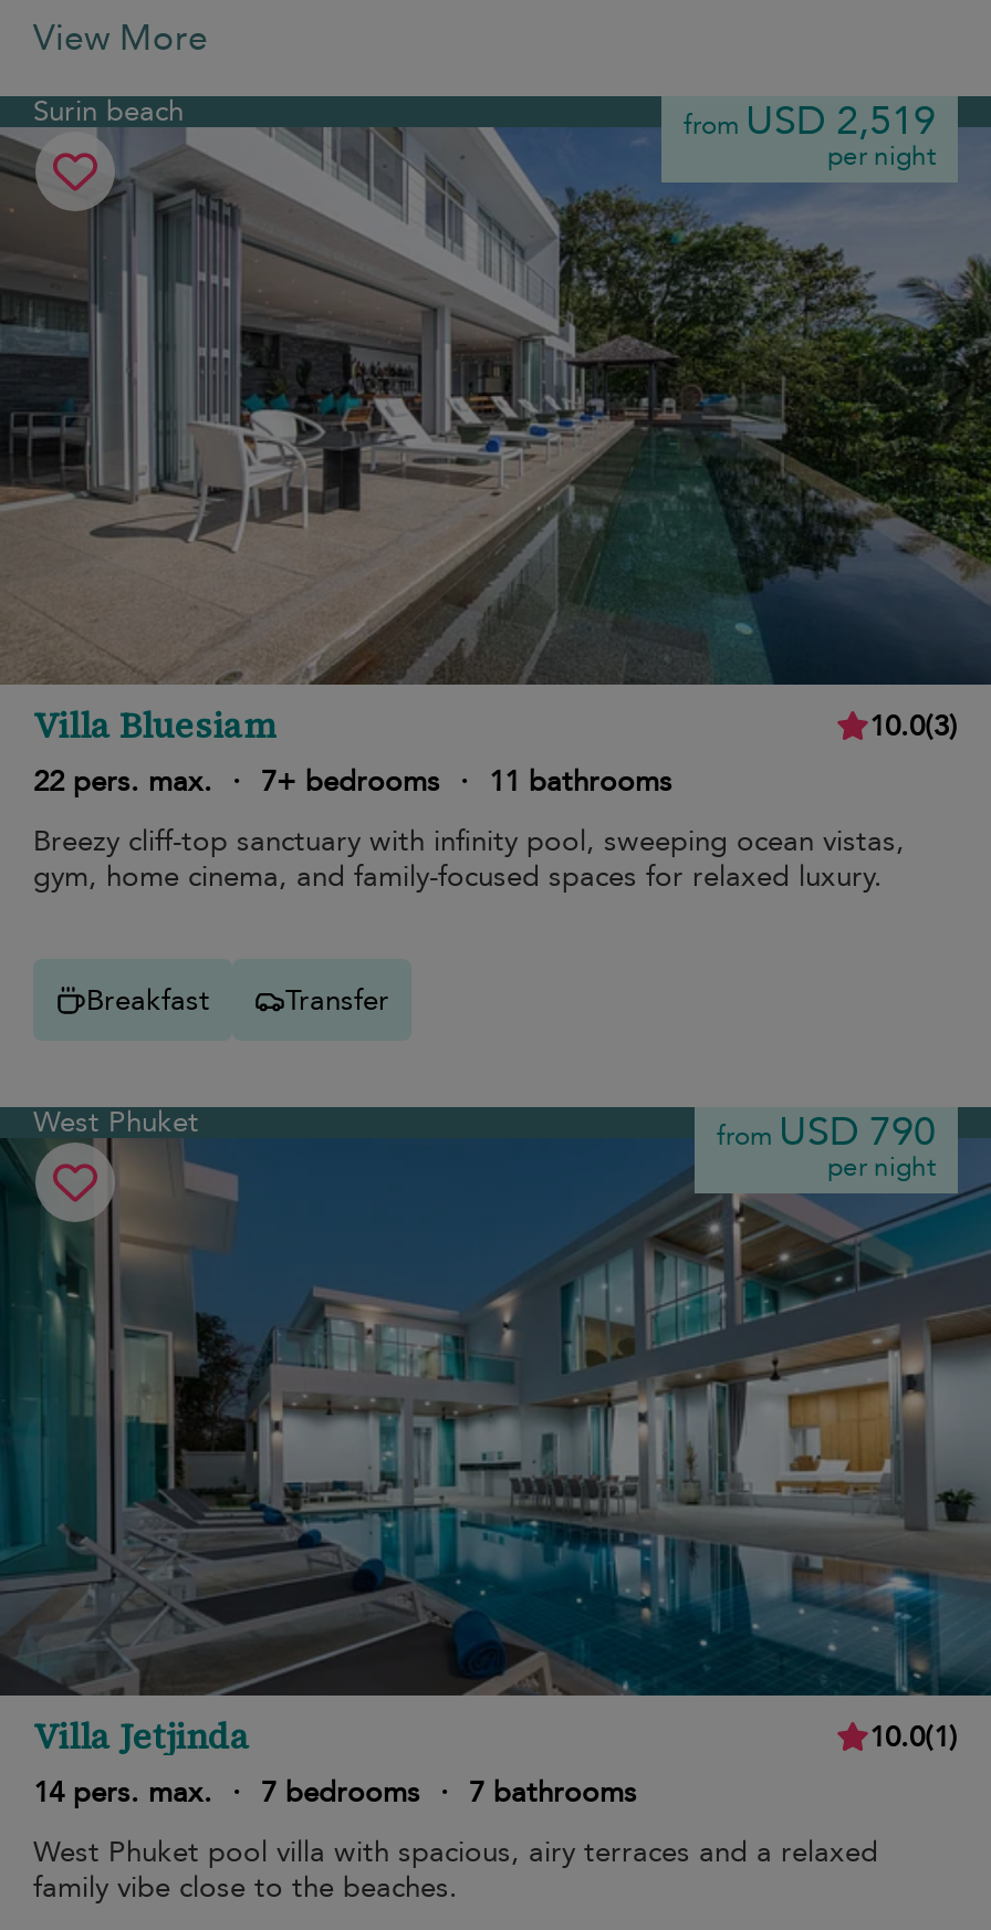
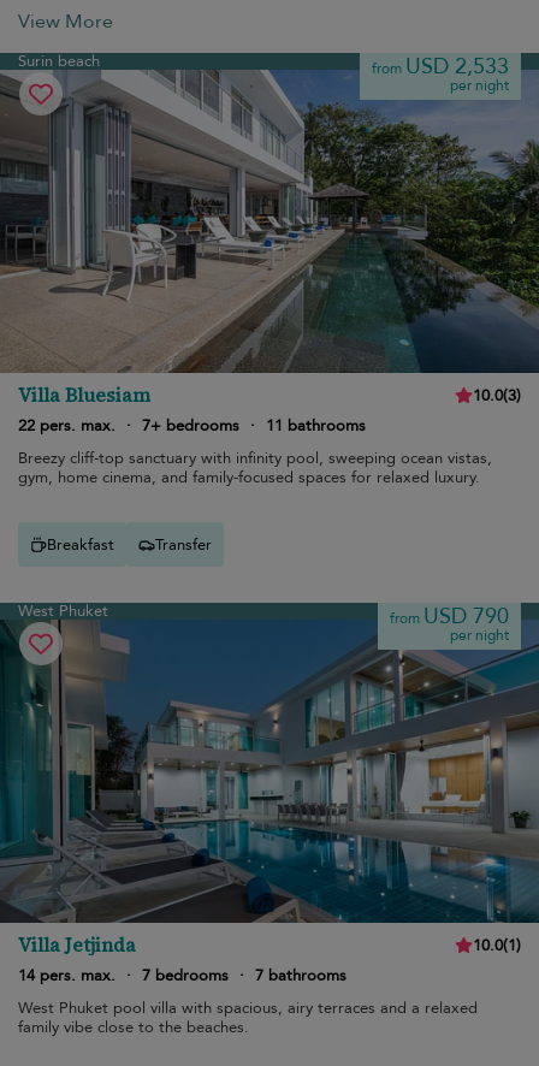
[684,94,936,149] from USD 2,519 -> [372,52,509,82] from USD 2,533

